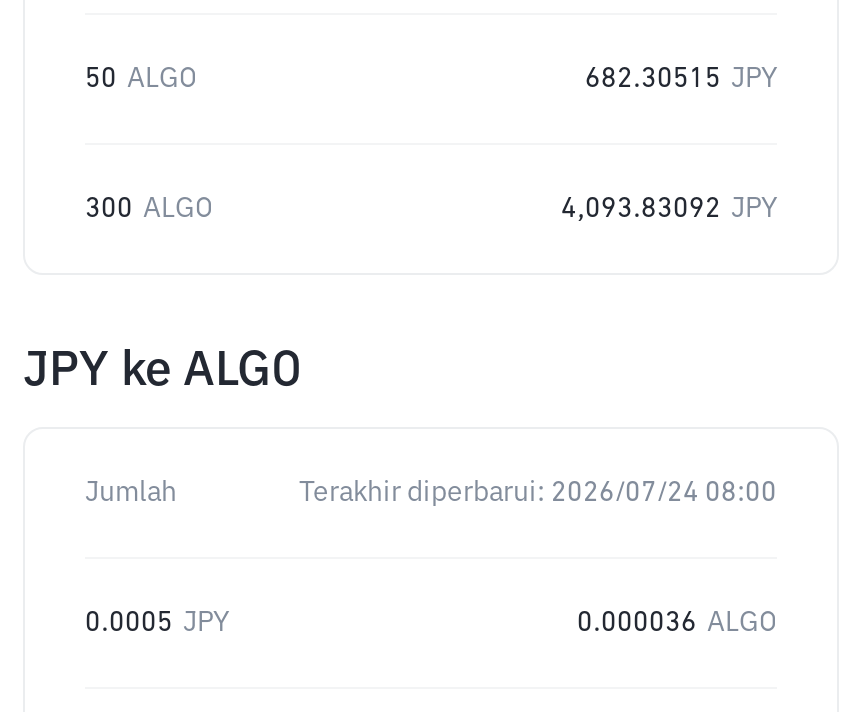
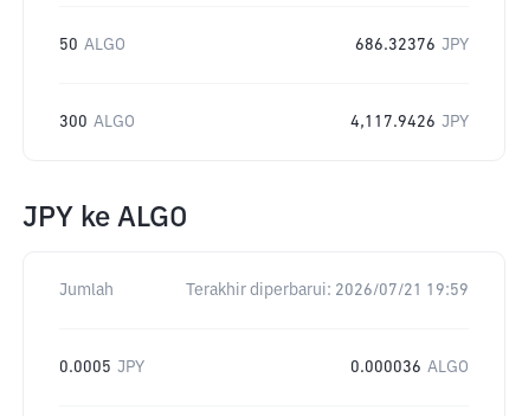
[585,65,777,93] 682.30515 JPY -> [355,37,469,53] 686.32376 JPY
[561,195,777,223] 4,093.83092 JPY -> [350,114,469,130] 4,117.9426 JPY
[299,479,777,507] Terakhir diperbarui: 2026/07/24 08:00 -> [186,282,469,299] Terakhir diperbarui: 2026/07/21 19:59

